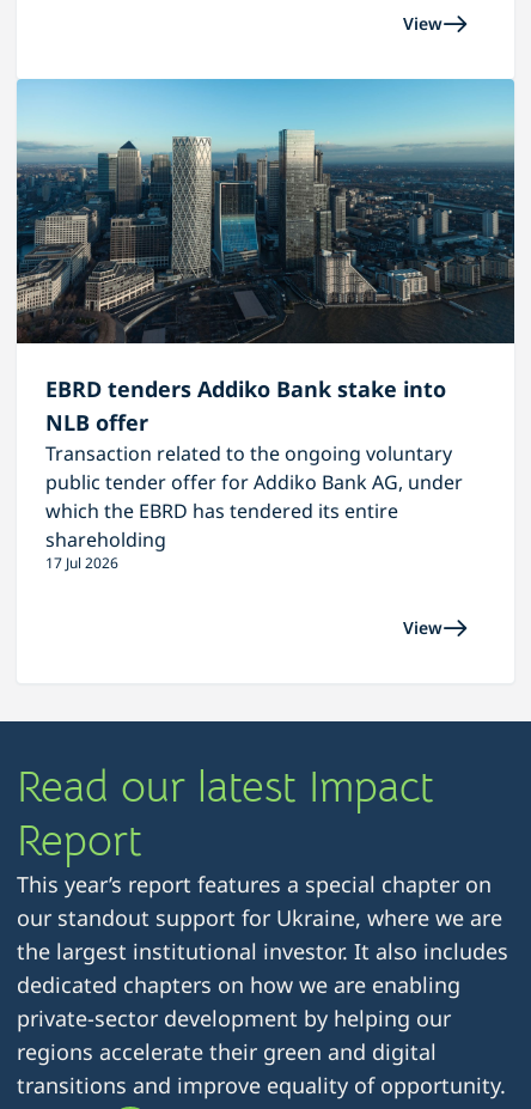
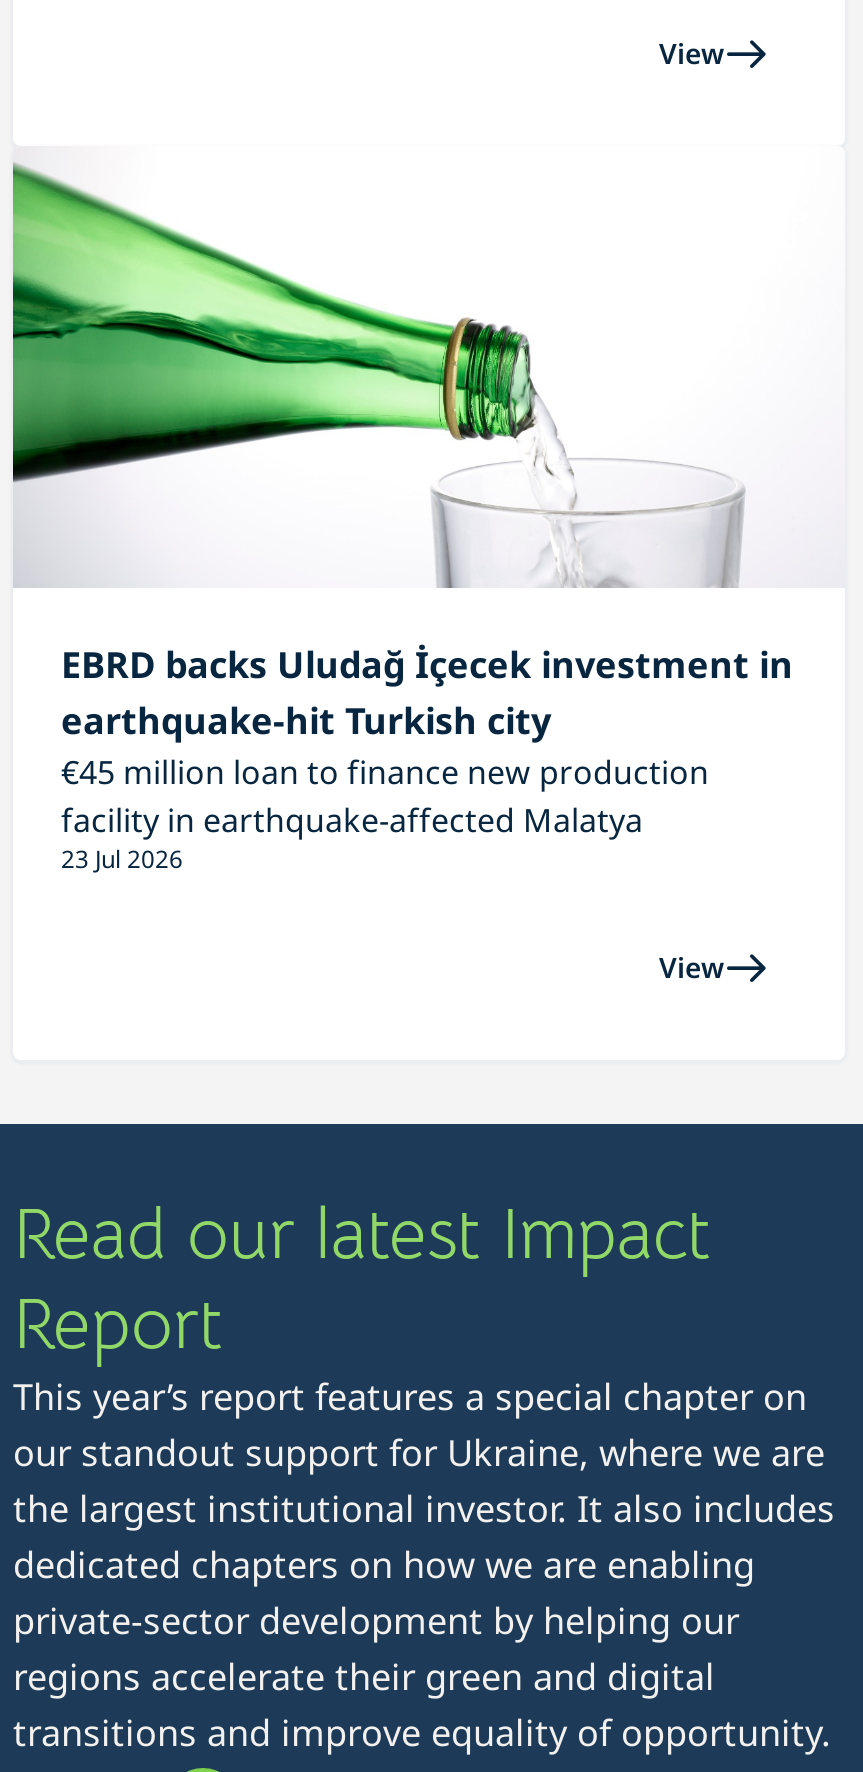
[16,78,515,573] [image] | EBRD tenders Addiko Bank stake into | NLB offer | Transaction related to the ongoing voluntary | public tender offer for Addiko Bank AG, under | which the EBRD has tendered its entire | shareholding | 17 Jul 2026 -> [11,146,845,876] [image] | EBRD backs Uludağ İçecek investment in | earthquake-hit Turkish city | €45 million loan to finance new production | facility in earthquake-affected Malatya | 23 Jul 2026

